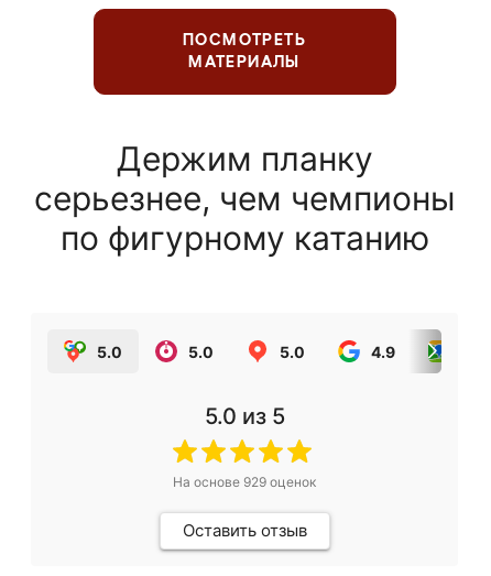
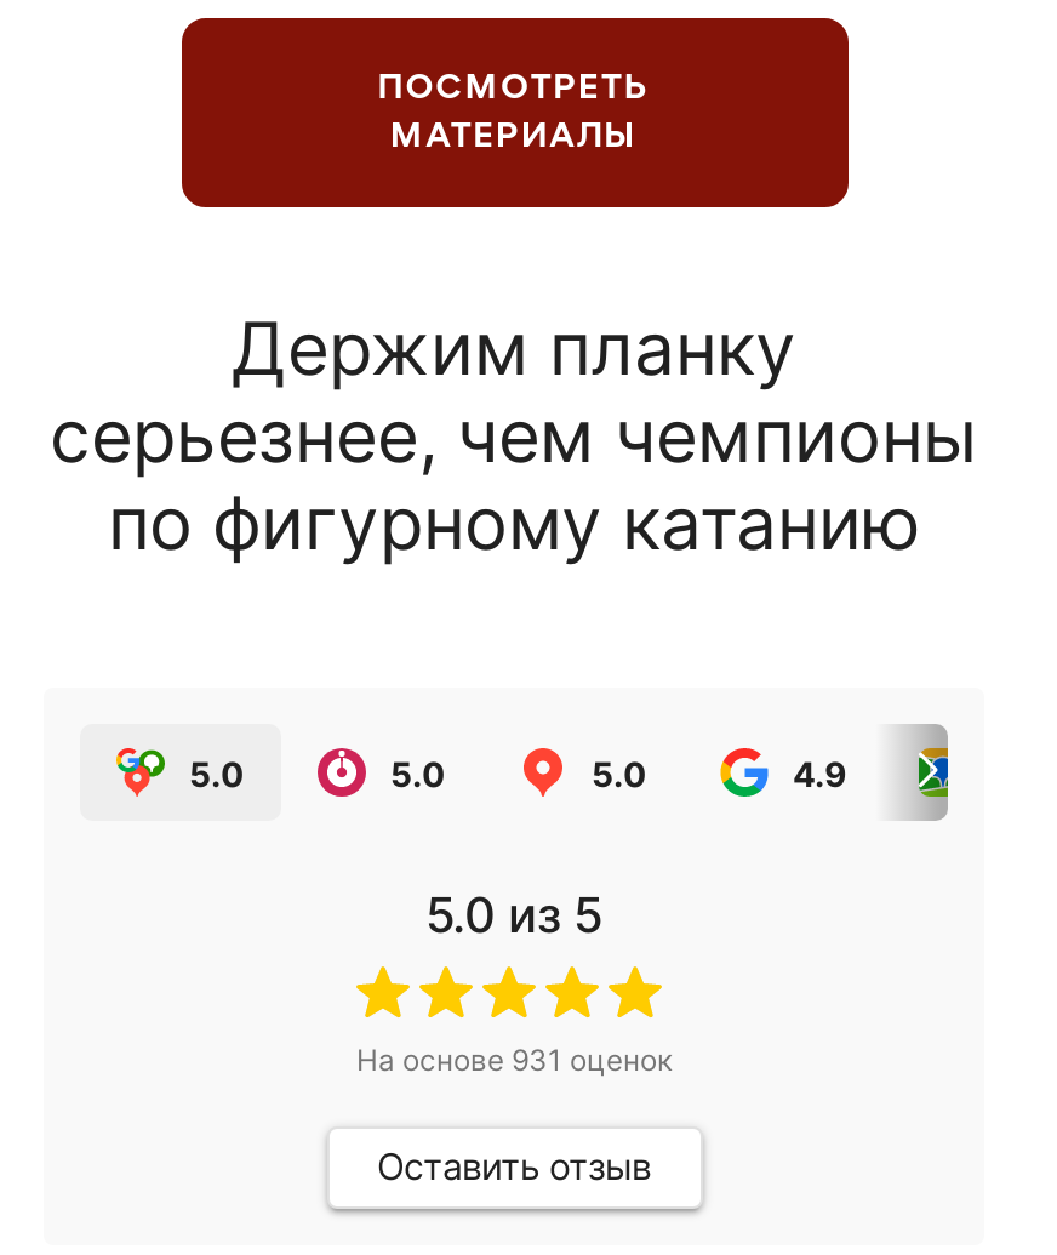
[173,474,316,490] На основе 929 оценок -> [356,1042,672,1078] На основе 931 оценок

